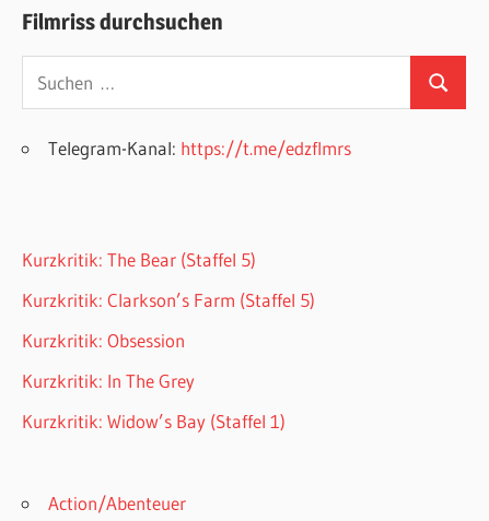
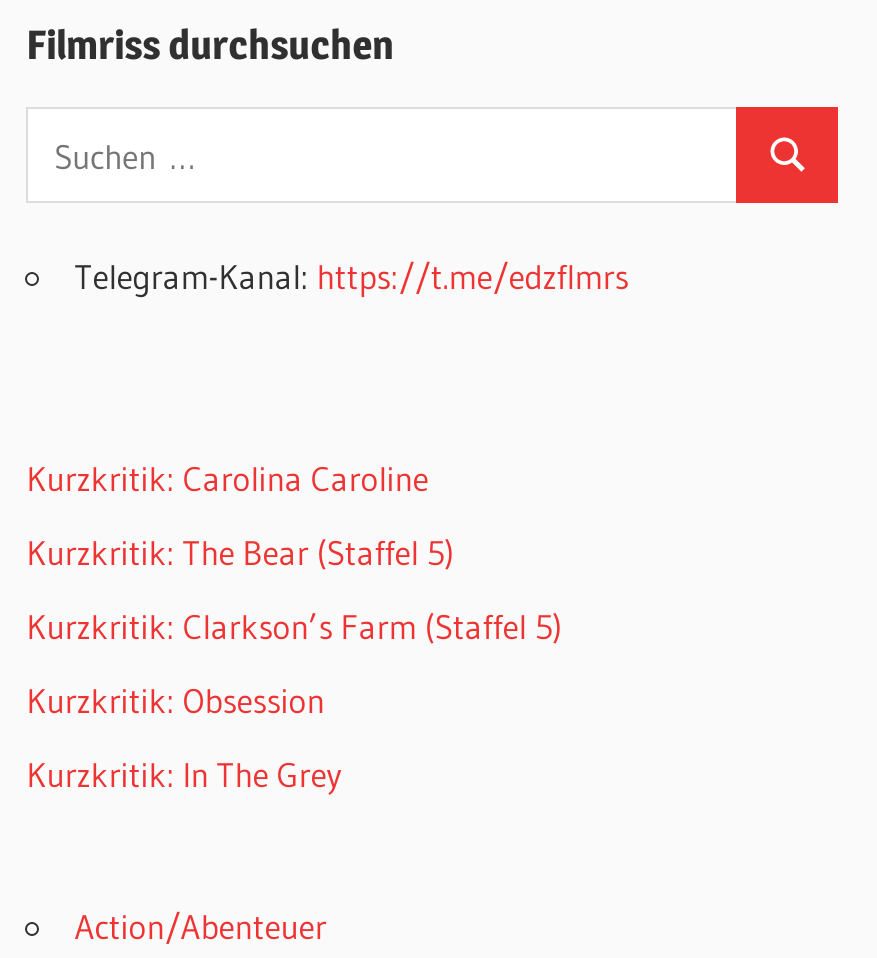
none -> [26,457,428,499] Kurzkritik: Carolina Caroline
moved [22,248,315,392] -> [26,531,562,795]: Kurzkritik: The Bear (Staffel 5) | Kurzkritik: Clarkson’s Farm (Staffel 5) | Kurzkritik: Obsession | Kurzkritik: In The Grey
[22,409,286,432] Kurzkritik: Widow’s Bay (Staffel 1) -> none

